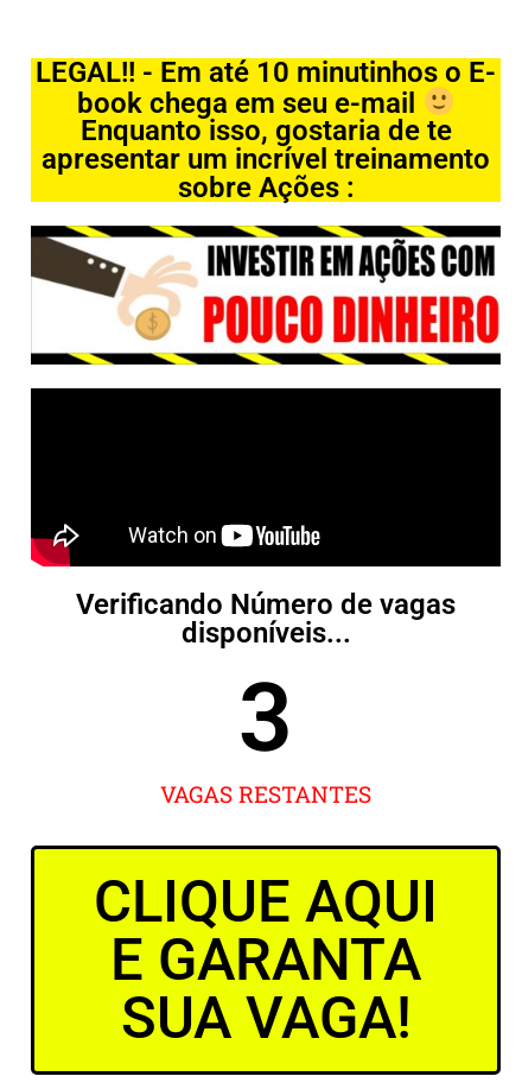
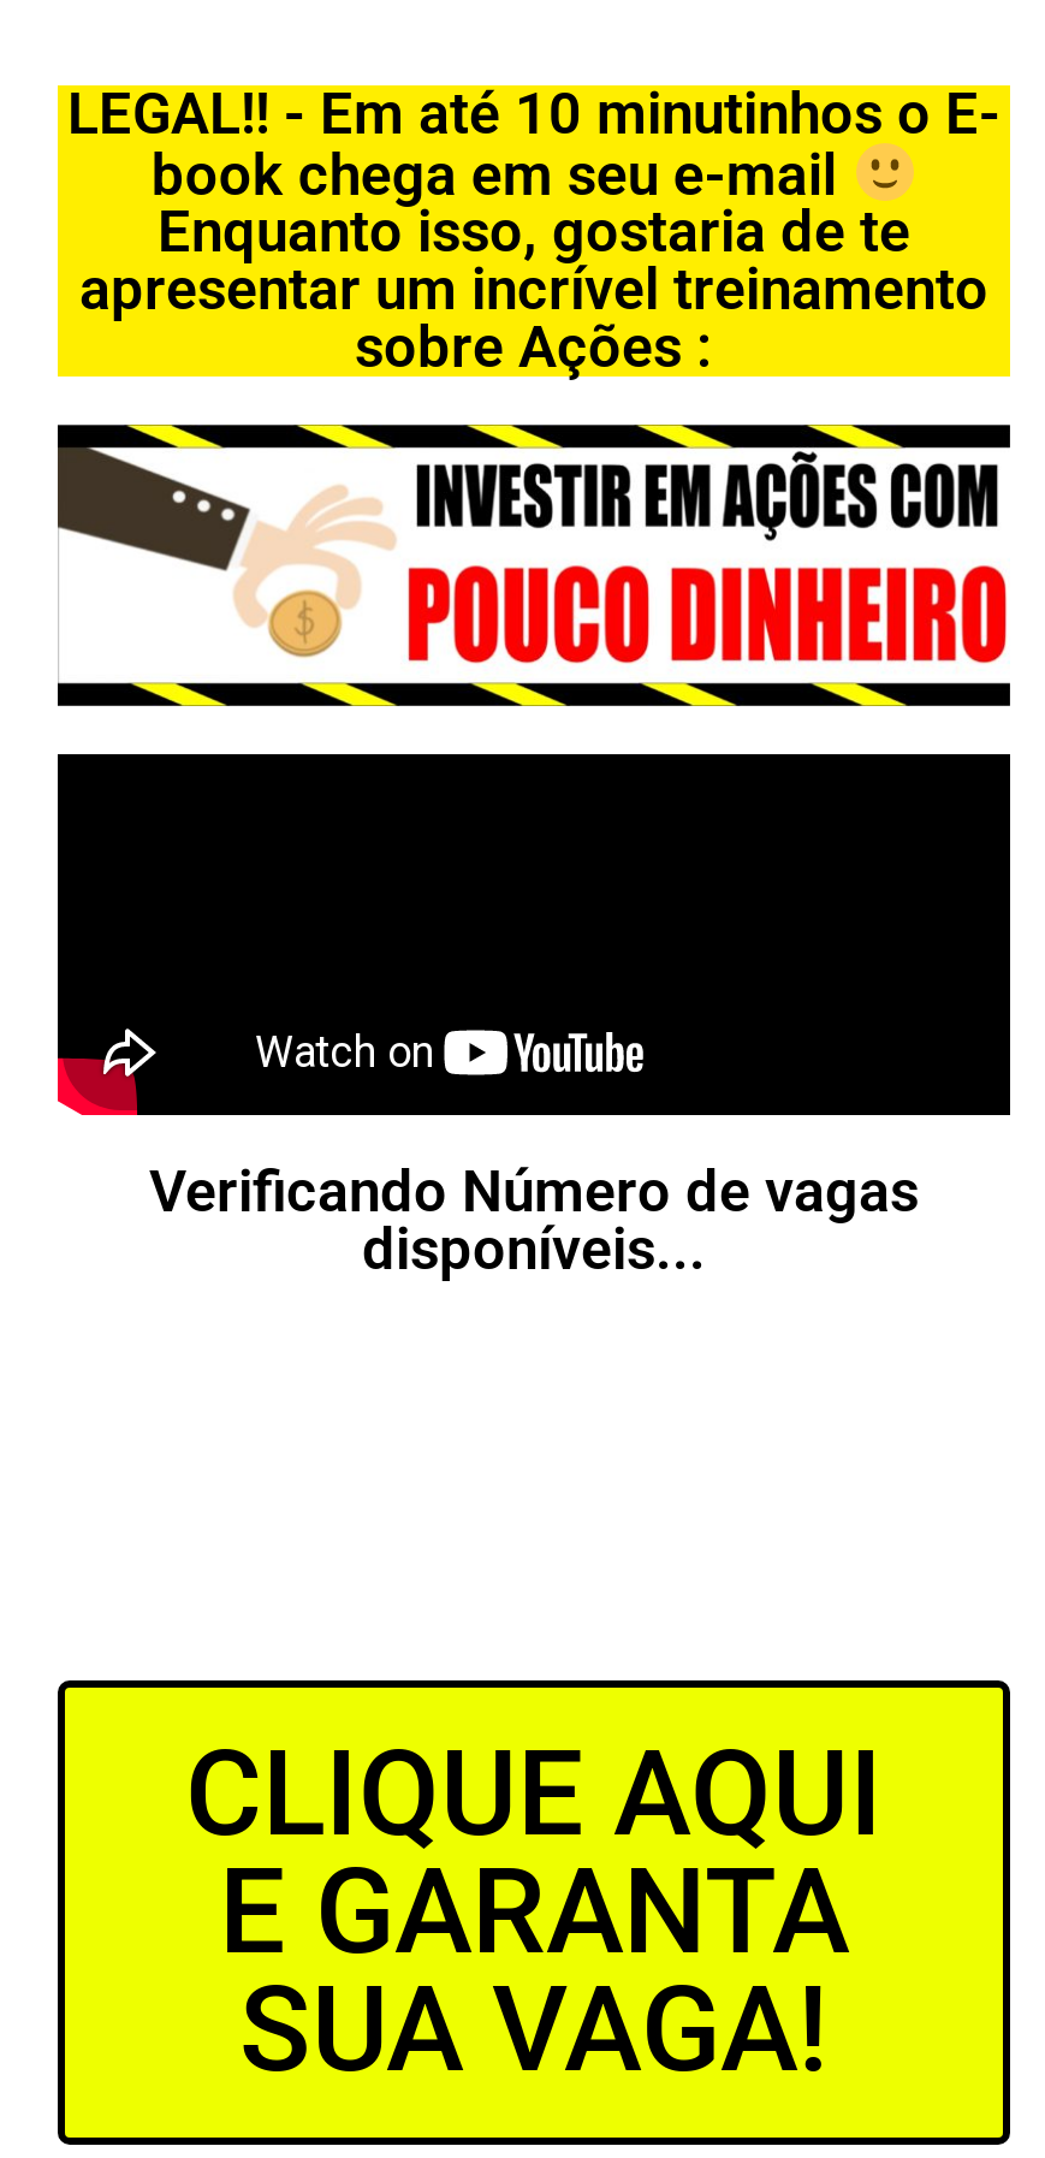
[238,663,293,774] 3 -> none
[160,779,371,809] VAGAS RESTANTES -> none

